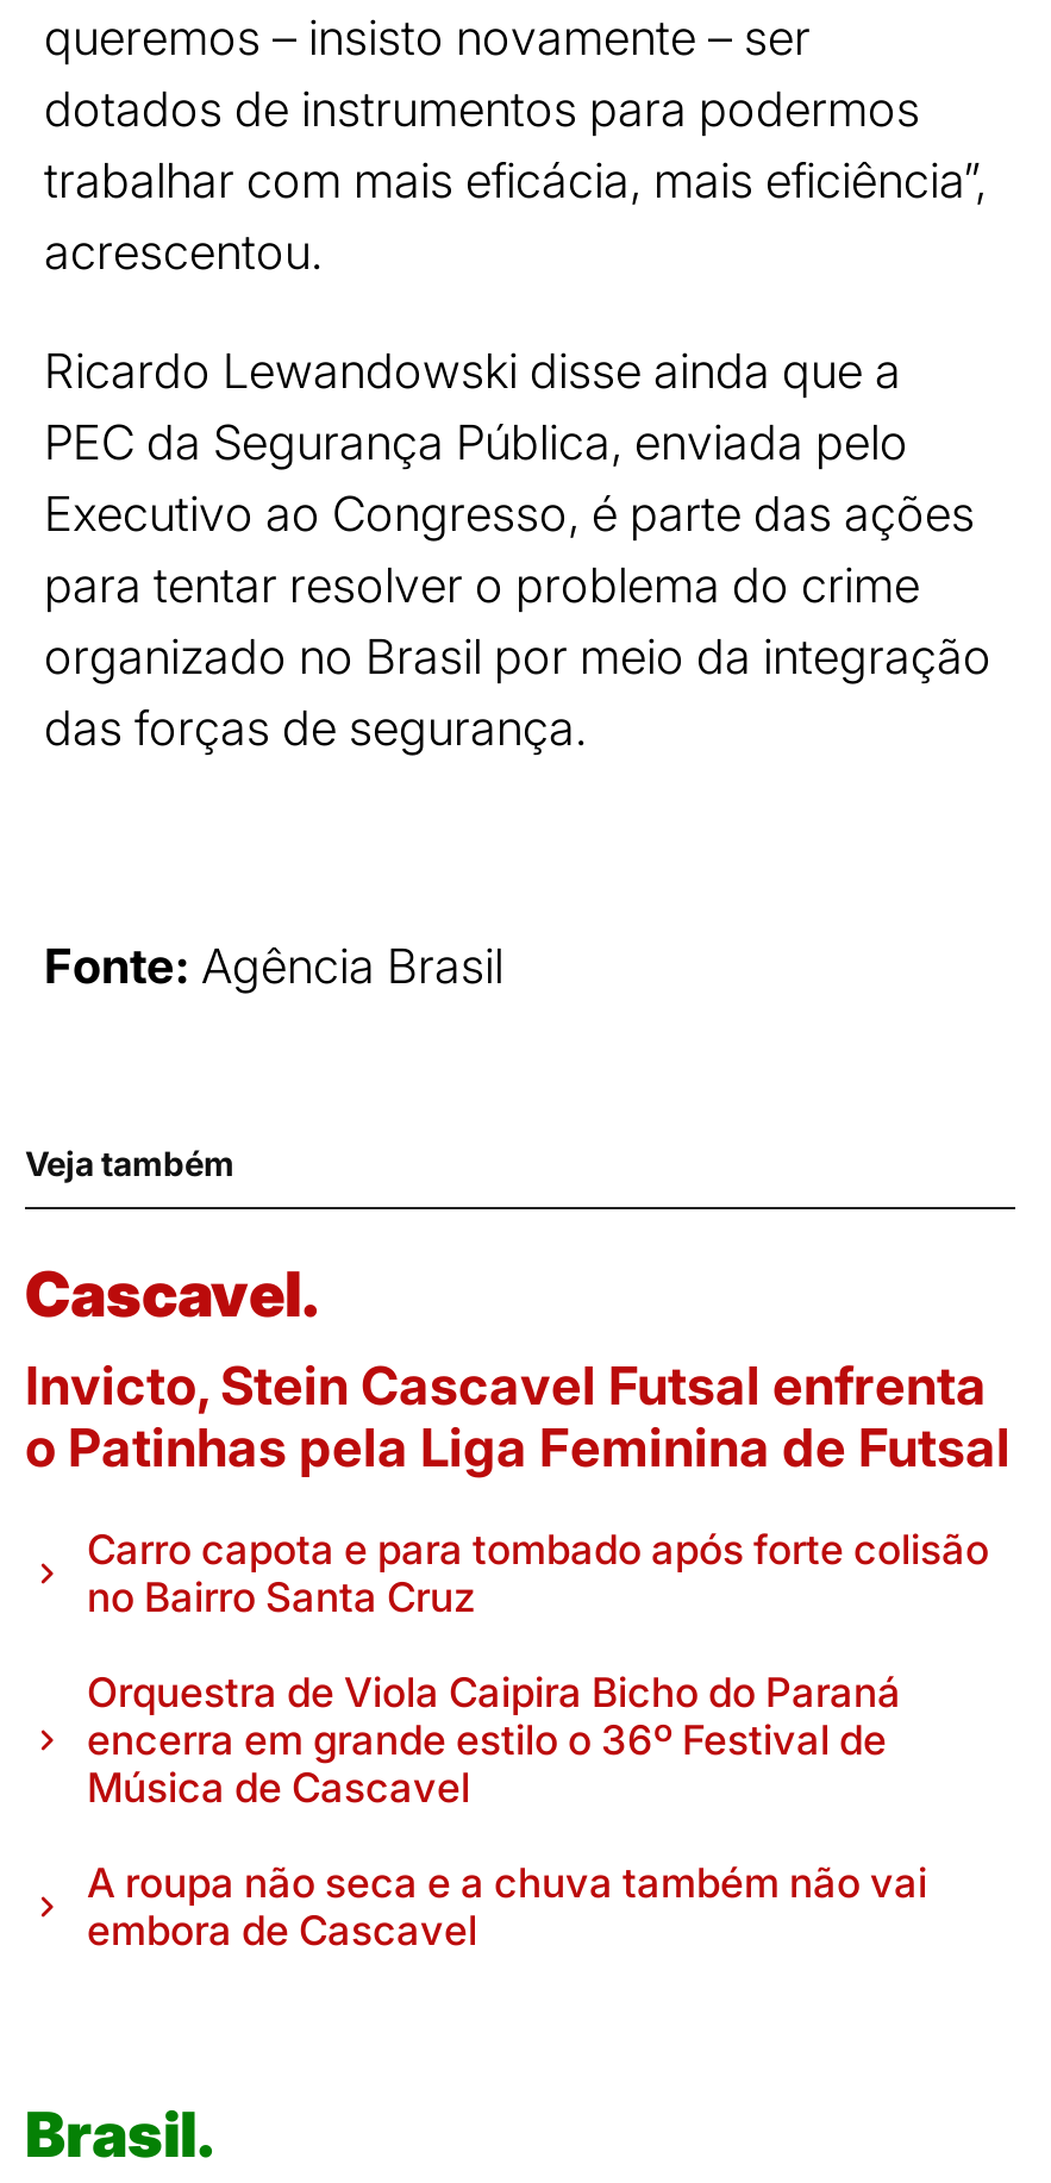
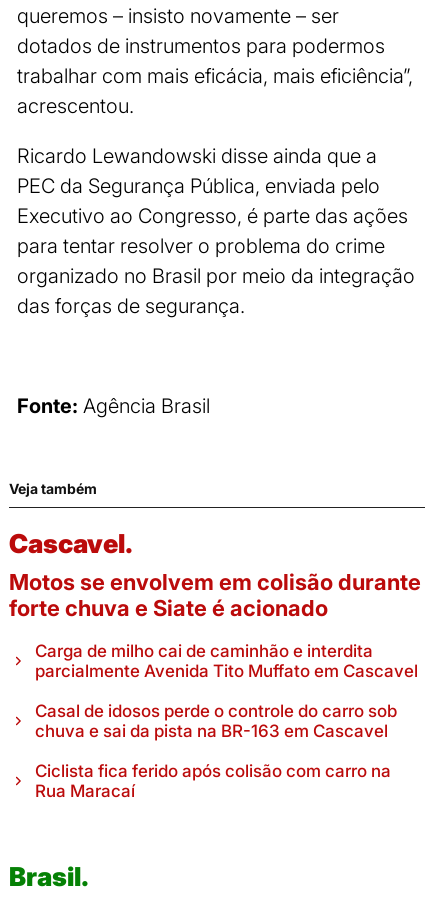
[25,1355,1011,1478] Invicto, Stein Cascavel Futsal enfrenta | o Patinhas pela Liga Feminina de Futsal -> [9,569,421,621] Motos se envolvem em colisão durante | forte chuva e Siate é acionado
[87,1526,989,1621] Carro capota e para tombado após forte colisão | no Bairro Santa Cruz -> [35,641,418,681] Carga de milho cai de caminhão e interdita | parcialmente Avenida Tito Muffato em Cascavel
[87,1669,901,1812] Orquestra de Viola Caipira Bicho do Paraná | encerra em grande estilo o 36º Festival de | Música de Cascavel -> [35,701,397,741] Casal de idosos perde o controle do carro sob | chuva e sai da pista na BR-163 em Cascavel
[87,1859,927,1954] A roupa não seca e a chuva também não vai | embora de Cascavel -> [35,761,391,801] Ciclista fica ferido após colisão com carro na | Rua Maracaí

